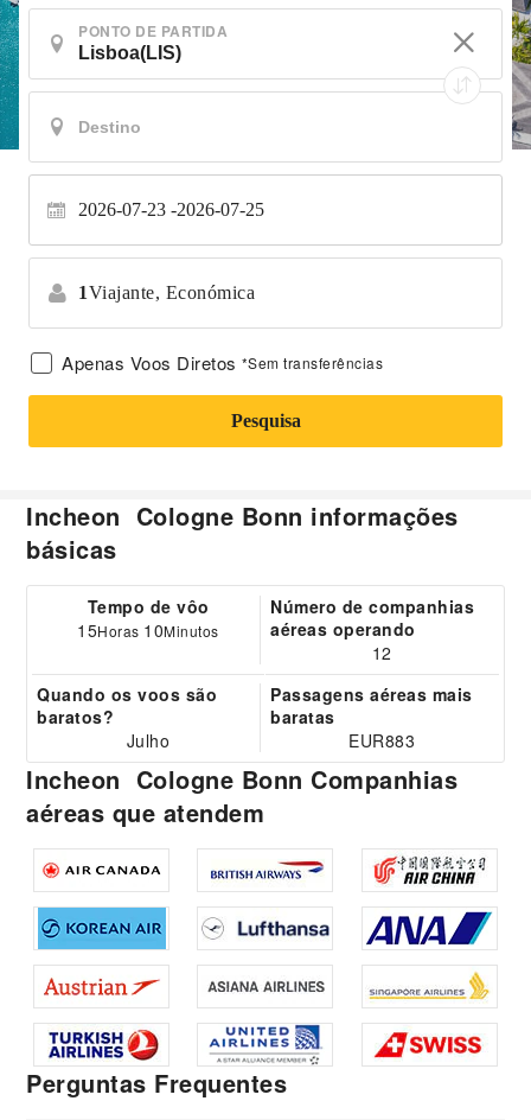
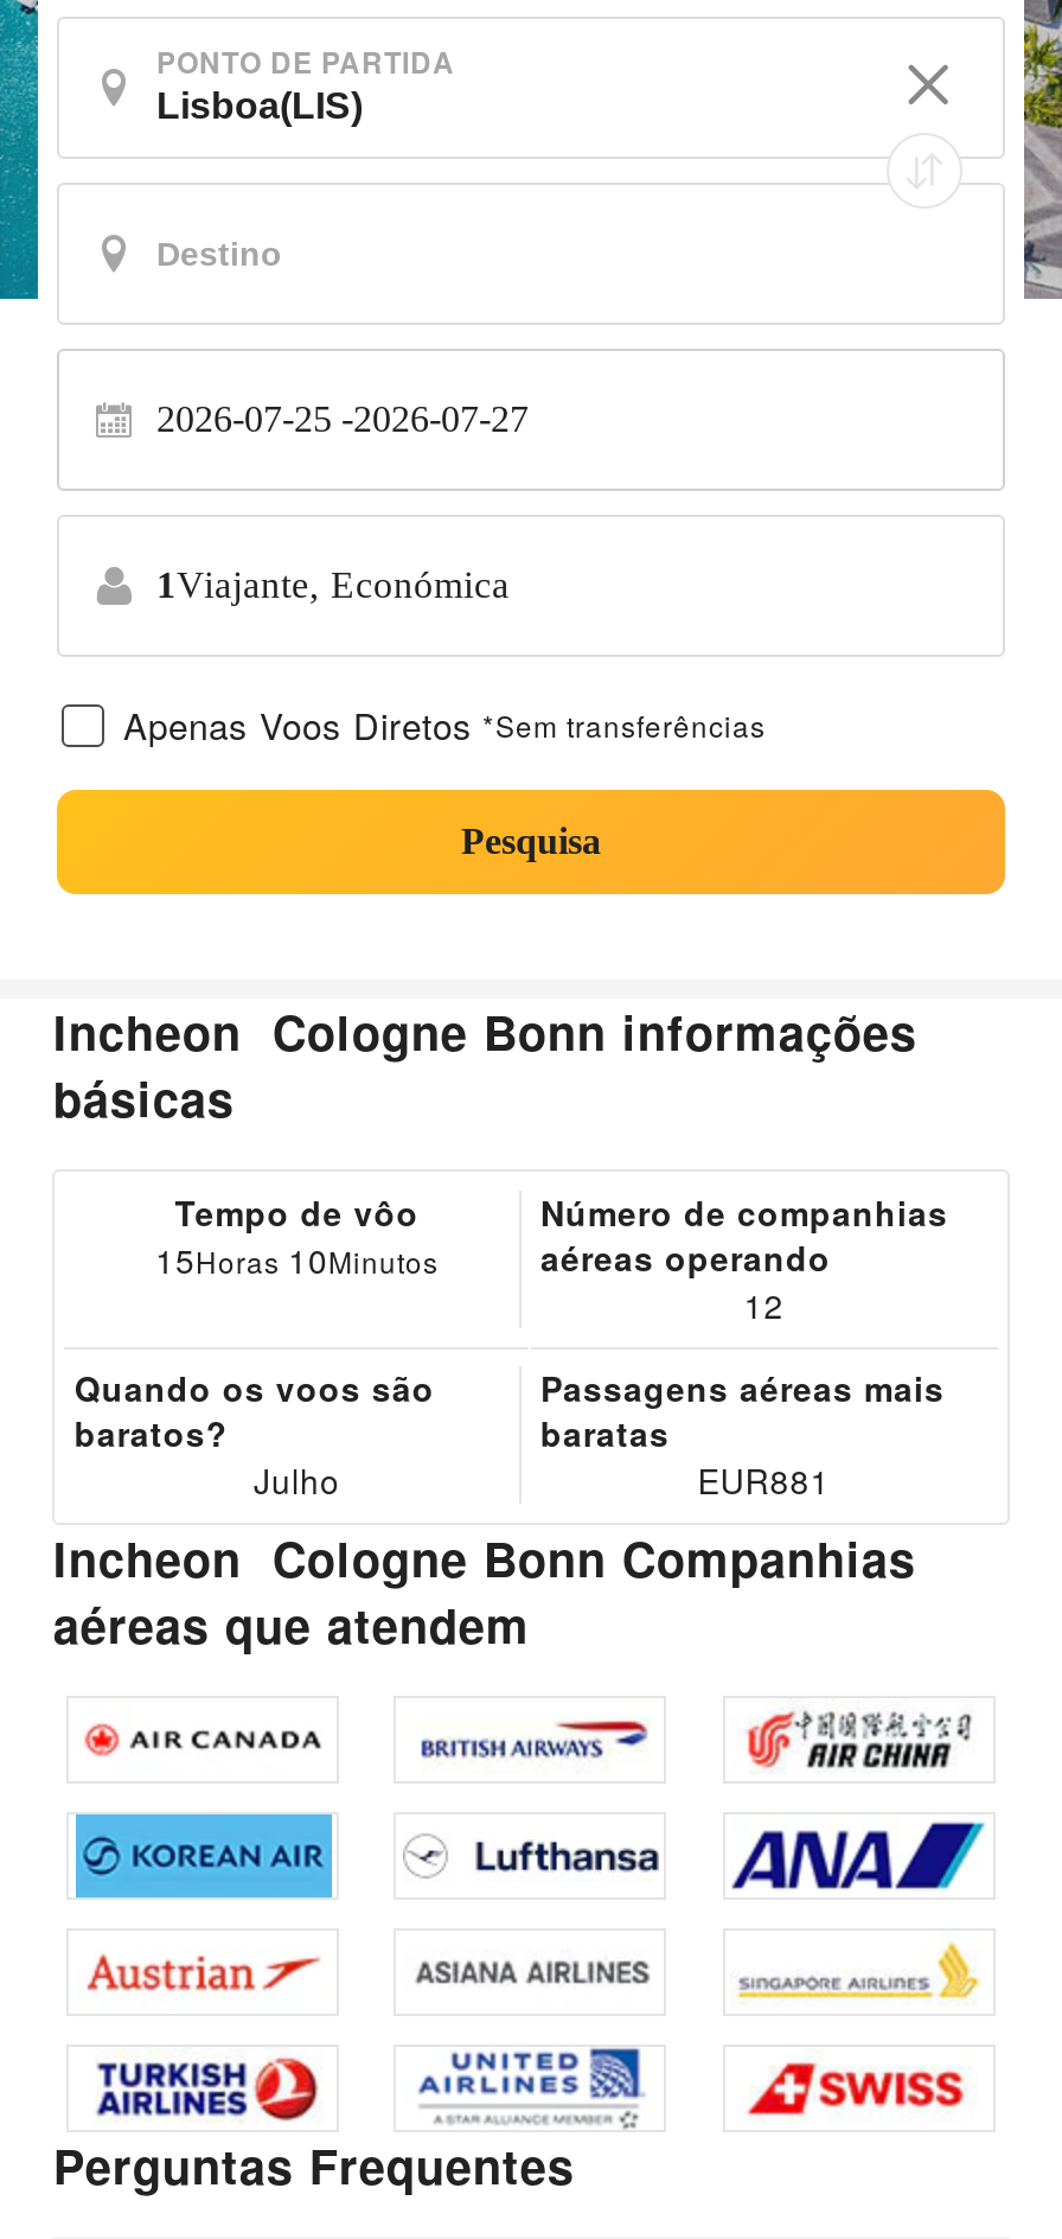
[78,199,264,219] 2026-07-23 -2026-07-25 -> [156,398,529,439] 2026-07-25 -2026-07-27
[349,728,415,752] EUR883 -> [698,1456,830,1504] EUR881

